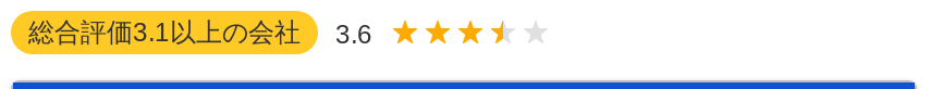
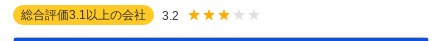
[28,18,372,50] 総合評価3.1以上の会社 3.6 -> [21,8,179,23] 総合評価3.1以上の会社 3.2

